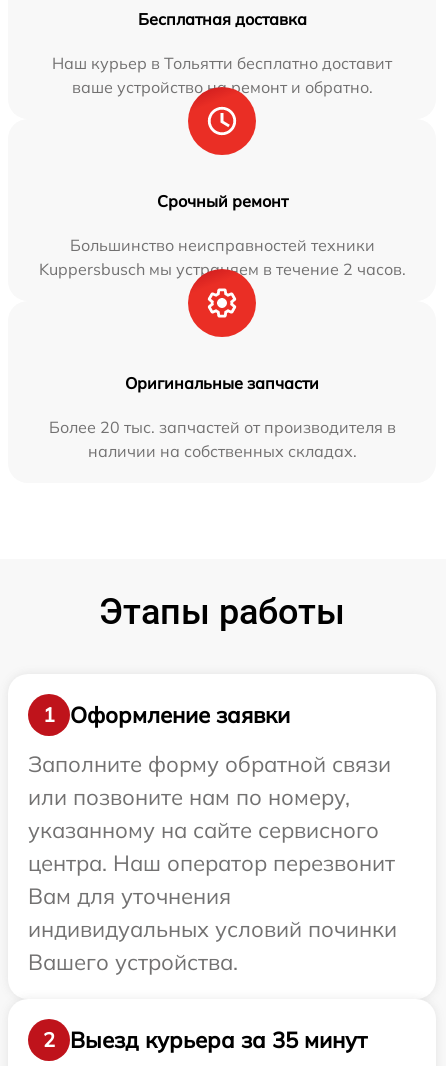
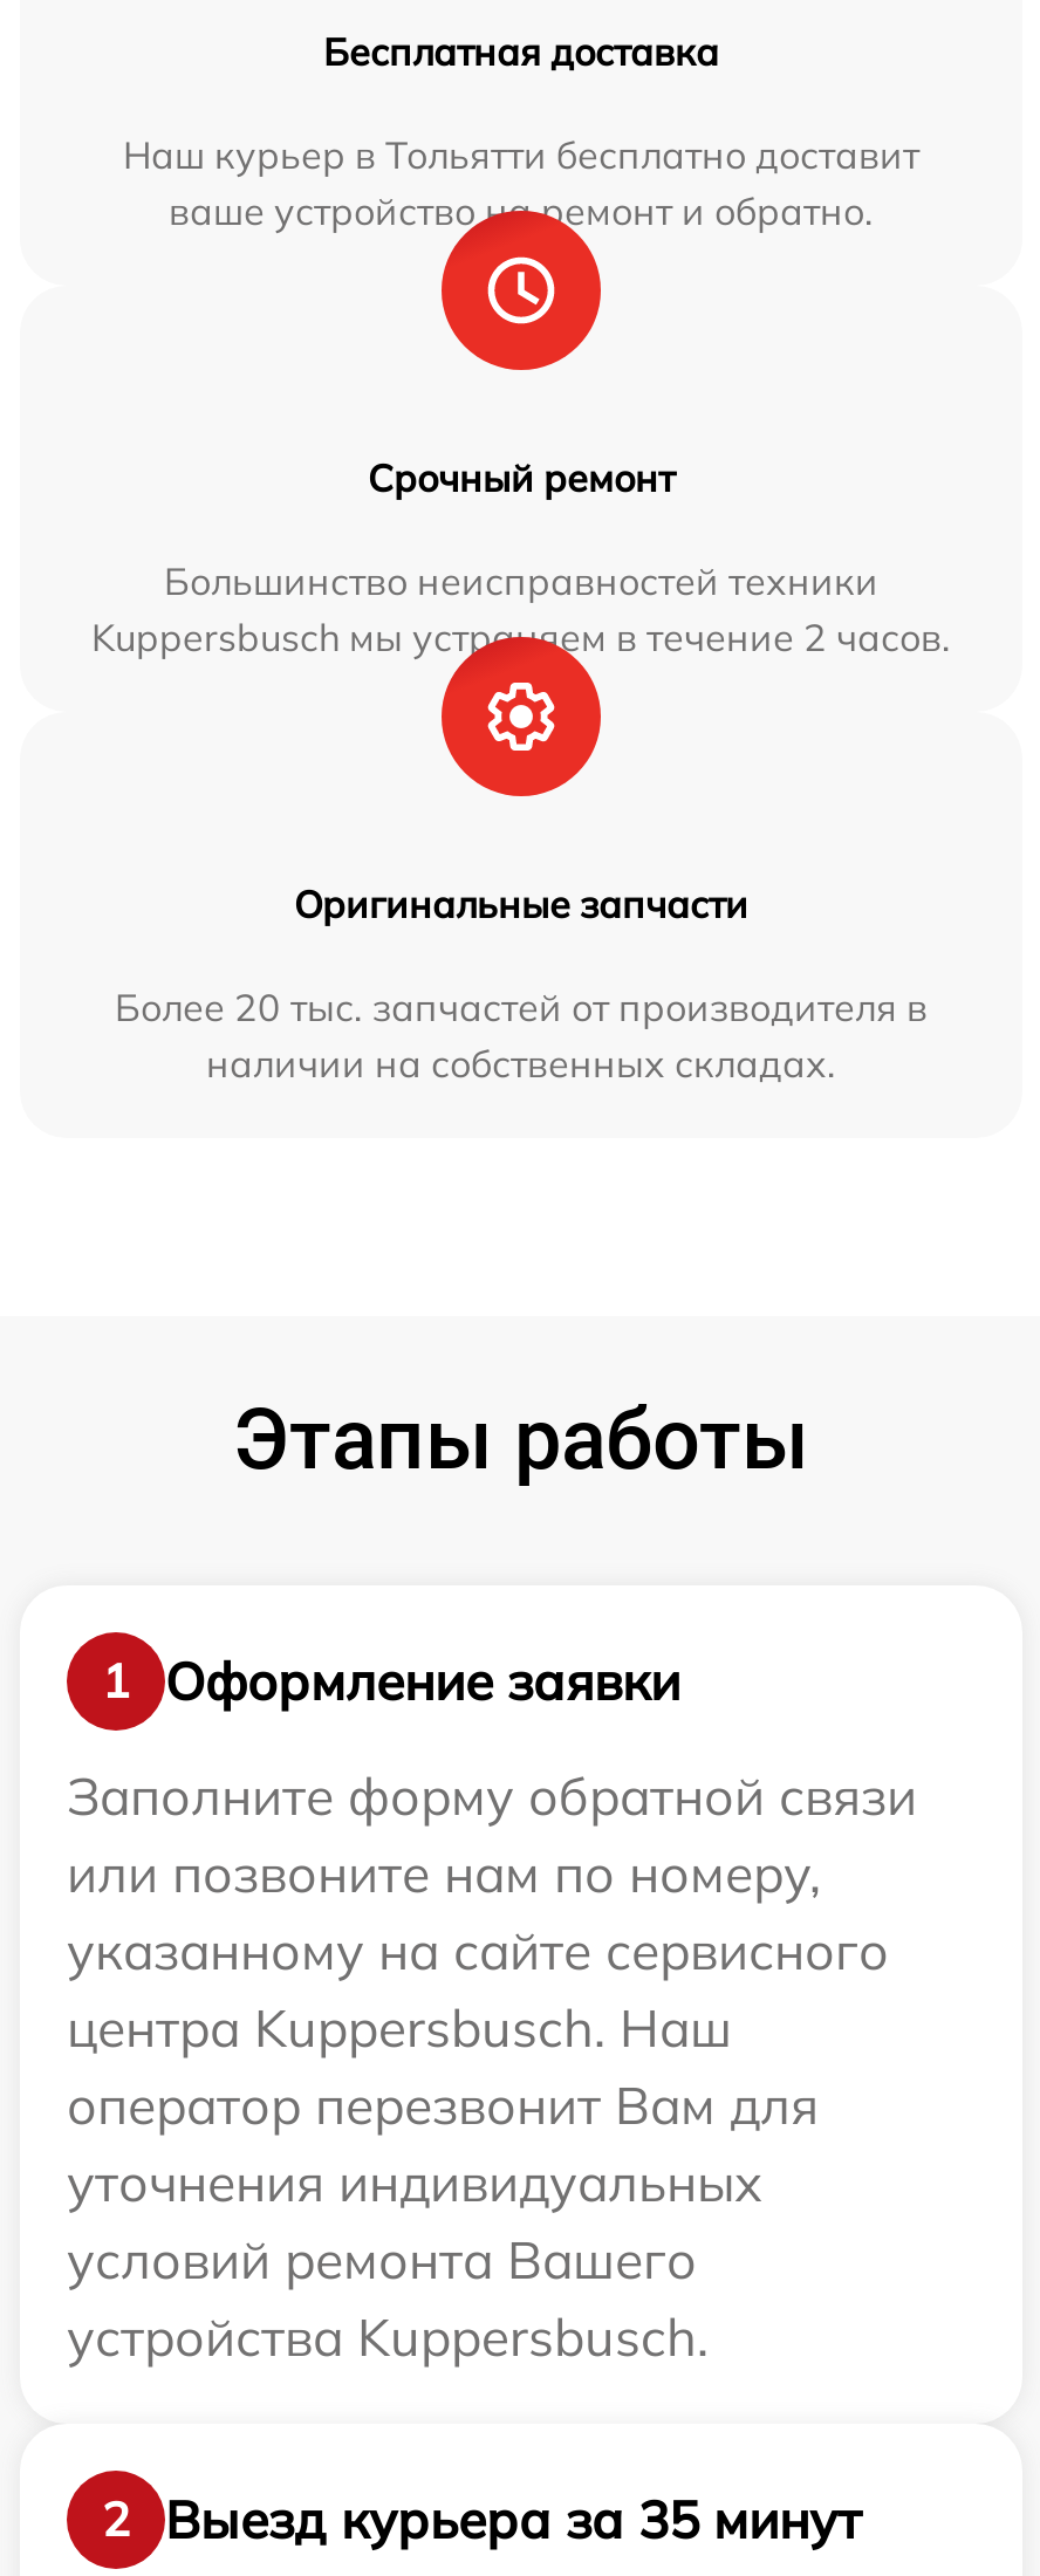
[28,849,397,976] центра. Наш оператор перезвонит | Вам для уточнения | индивидуальных условий починки | Вашего устройства. -> [67,1995,819,2370] центра Kuppersbusch. Наш | оператор перезвонит Вам для | уточнения индивидуальных | условий ремонта Вашего | устройства Kuppersbusch.

